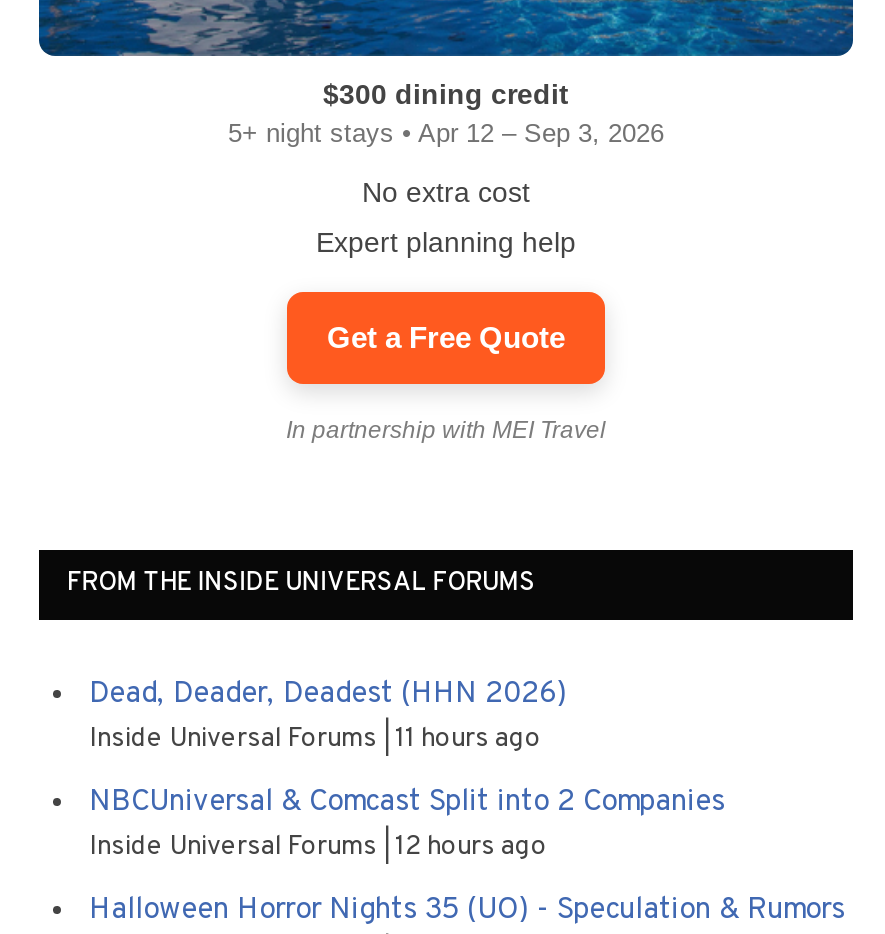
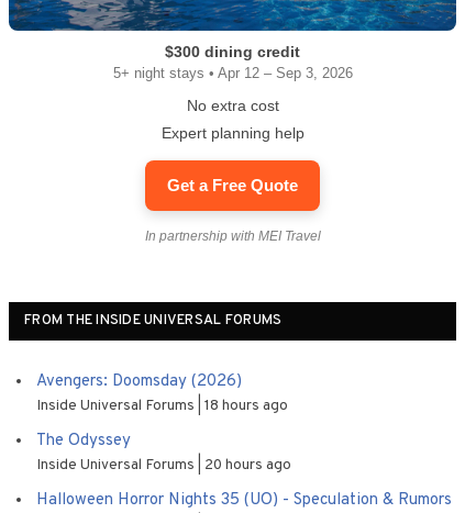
[89,676,567,756] Dead, Deader, Deadest (HHN 2026) | Inside Universal Forums 11 hours ago -> [36,371,288,415] Avengers: Doomsday (2026) | Inside Universal Forums 18 hours ago
[89,784,725,864] NBCUniversal & Comcast Split into 2 Companies | Inside Universal Forums 12 hours ago -> [36,430,291,474] The Odyssey | Inside Universal Forums 20 hours ago

